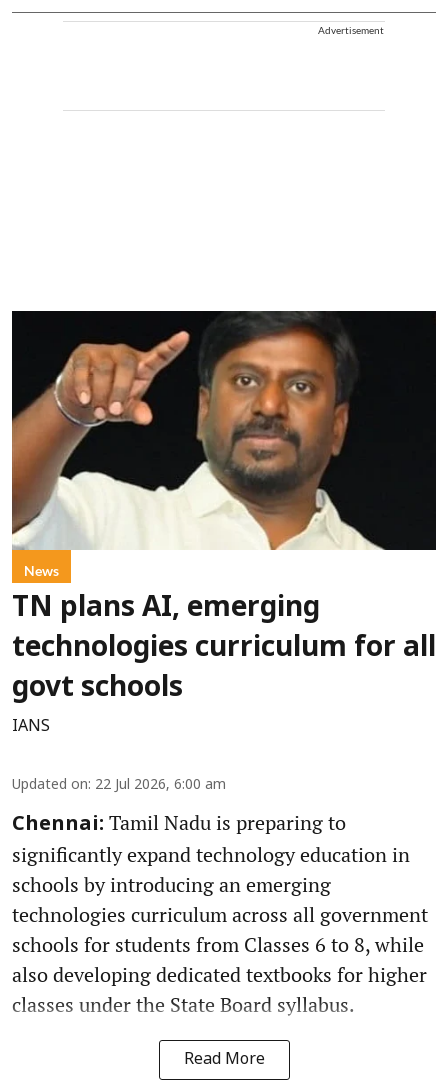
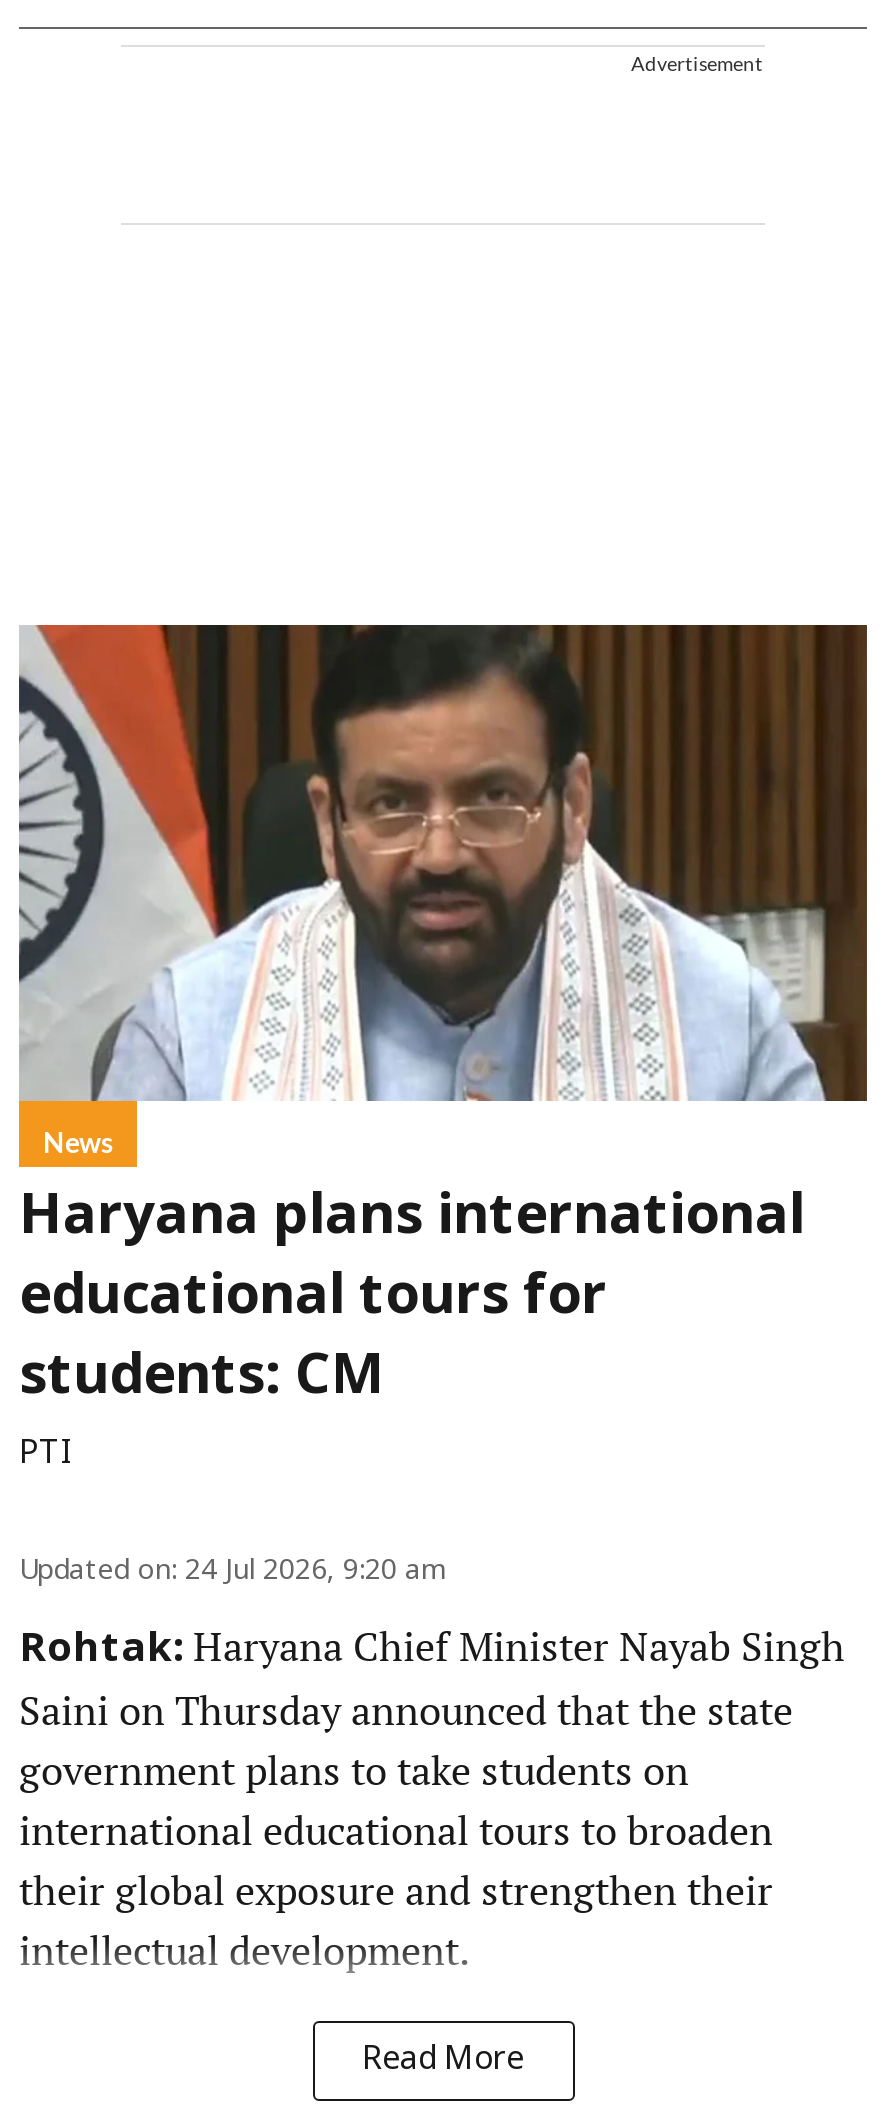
[11,310,436,551] [image] -> [17,622,867,1104] [image]
[12,592,436,737] TN plans AI, emerging | technologies curriculum for all | govt schools | IANS -> [19,1186,805,1476] Haryana plans international | educational tours for | students: CM | PTI
[12,777,226,794] Updated on: 22 Jul 2026, 6:00 am -> [19,1556,447,1590] Updated on: 24 Jul 2026, 9:20 am
[12,809,428,1018] Chennai: Tamil Nadu is preparing to | significantly expand technology education in | schools by introducing an emerging | technologies curriculum across all government | schools for students from Classes 6 to 8, while | also developing dedicated textbooks for higher | classes under the State Board syllabus. -> [19,1620,845,1978] Rohtak: Haryana Chief Minister Nayab Singh | Saini on Thursday announced that the state | government plans to take students on | international educational tours to broaden | their global exposure and strengthen their | intellectual development.

